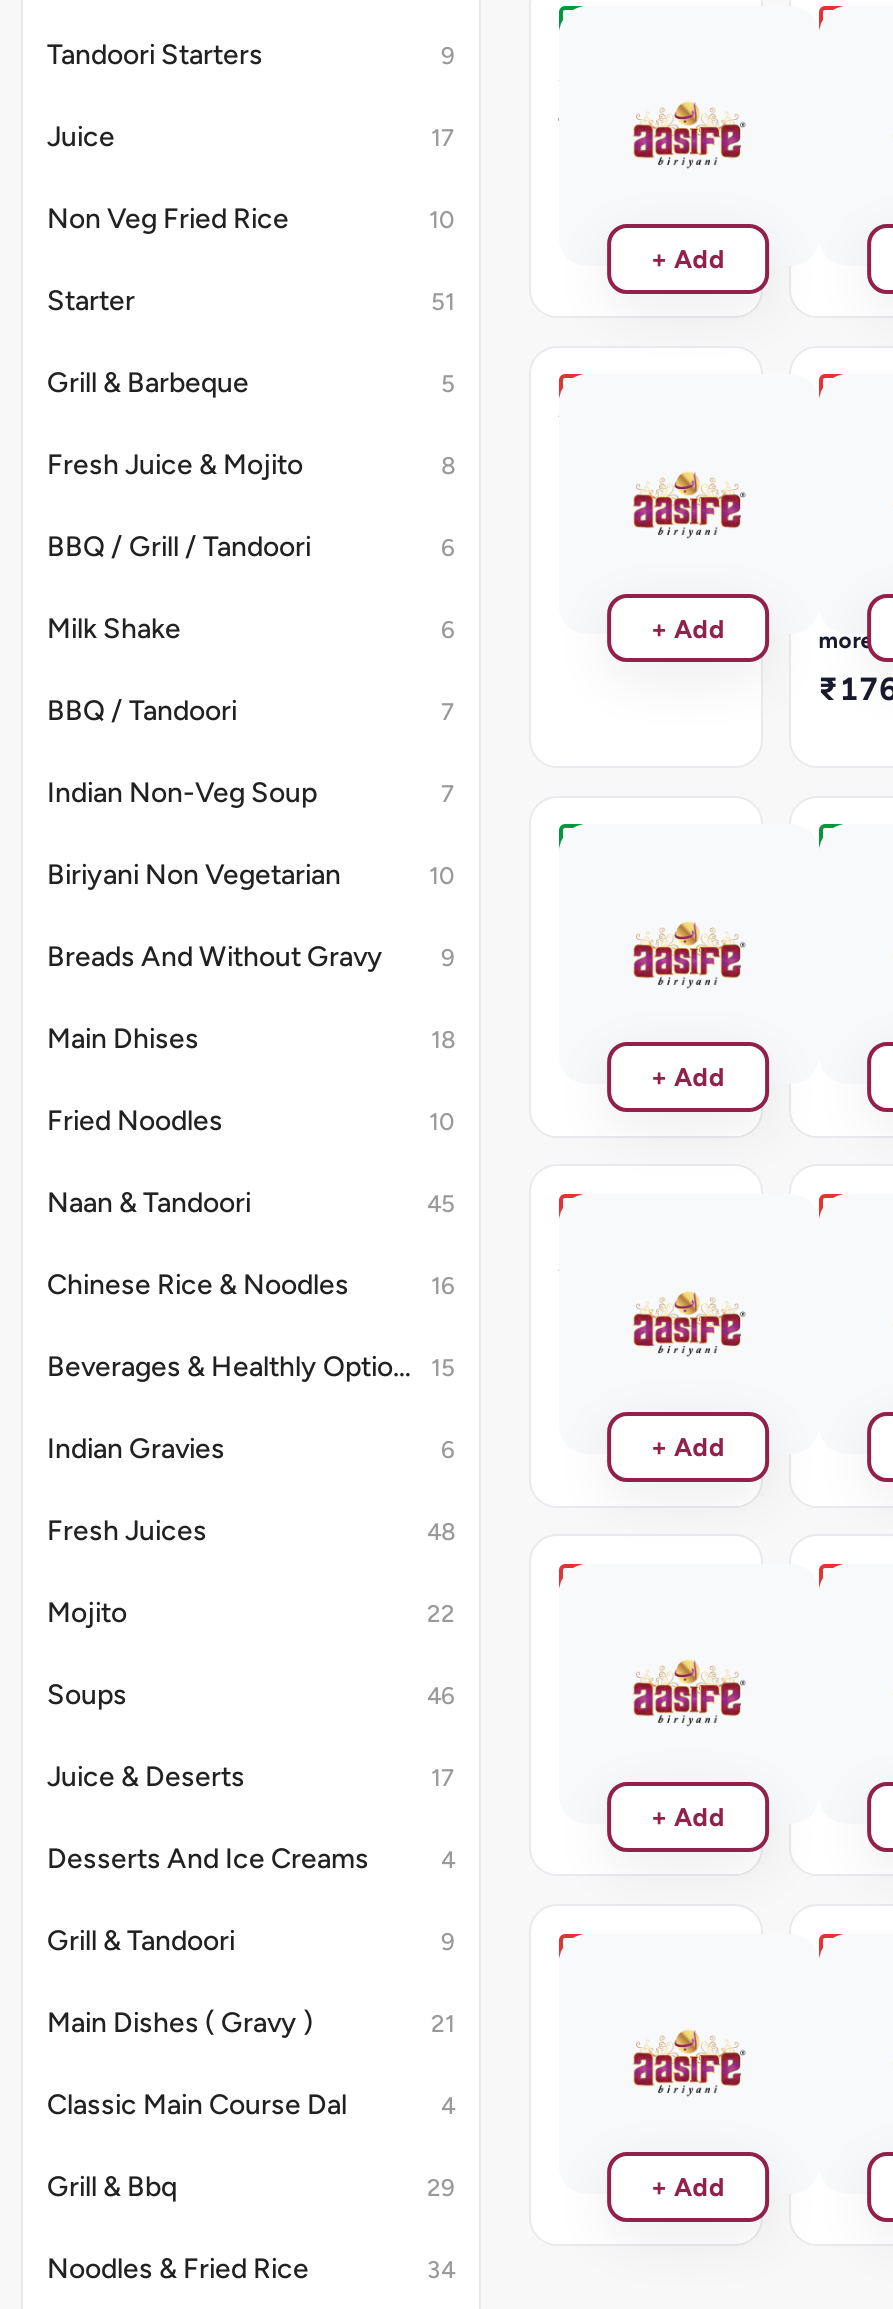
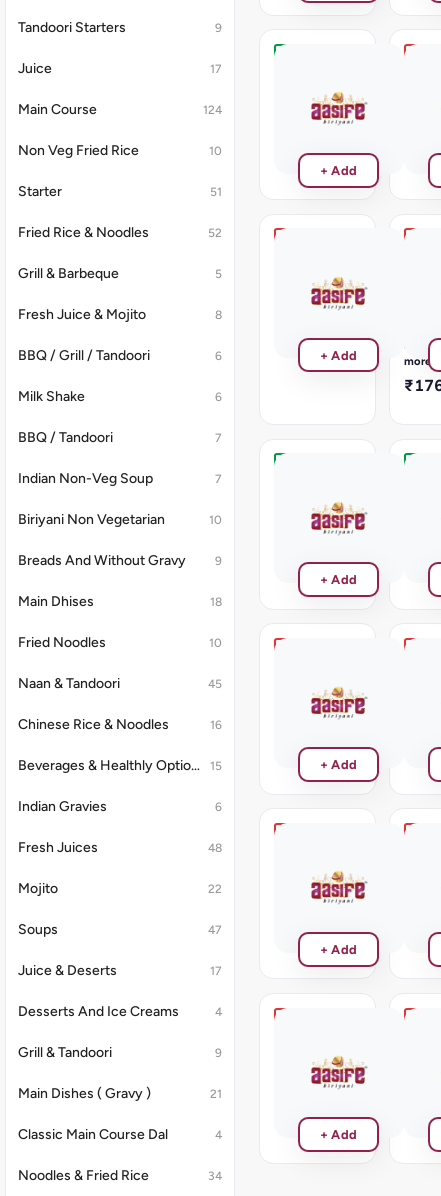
none -> [18,101,222,118] Main Course | 124
none -> [18,224,222,241] Fried Rice & Noodles | 52
moved [47,366,455,1712] -> [18,265,222,938]: Grill & Barbeque | 5 | Fresh Juice & Mojito | ... | 22 | Soups
[427,1681,455,1709] 46 -> [208,922,222,936] 47
moved [47,1760,455,2122] -> [18,962,222,1143]: Juice & Deserts | 17 | Desserts And Ice Creams | ... | Classic Main Course Dal | 4
[47,2170,455,2204] Grill & Bbq | 29 -> none

